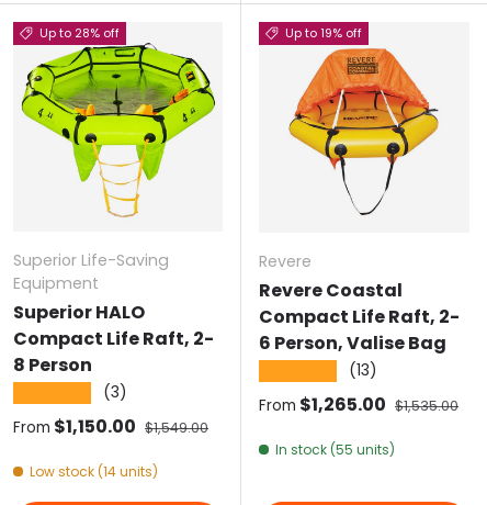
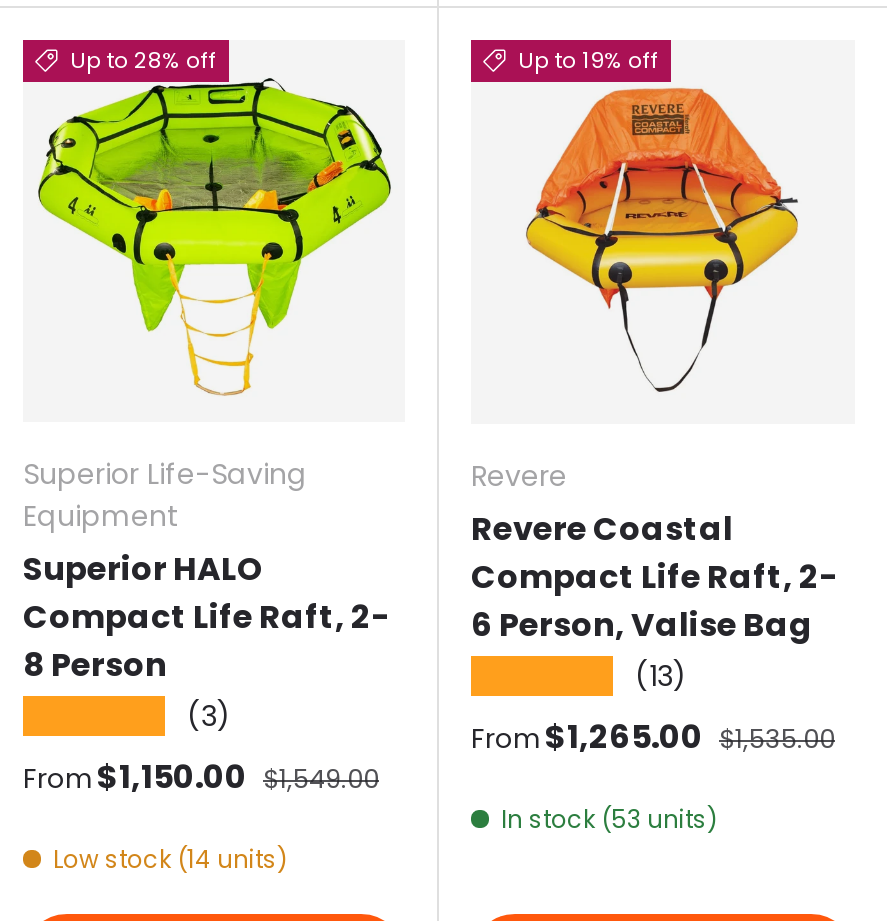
[275,440,395,459] In stock (55 units) -> [501,803,717,837] In stock (53 units)

